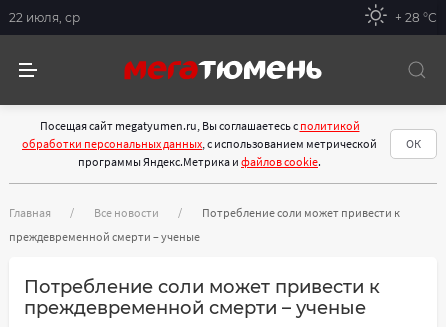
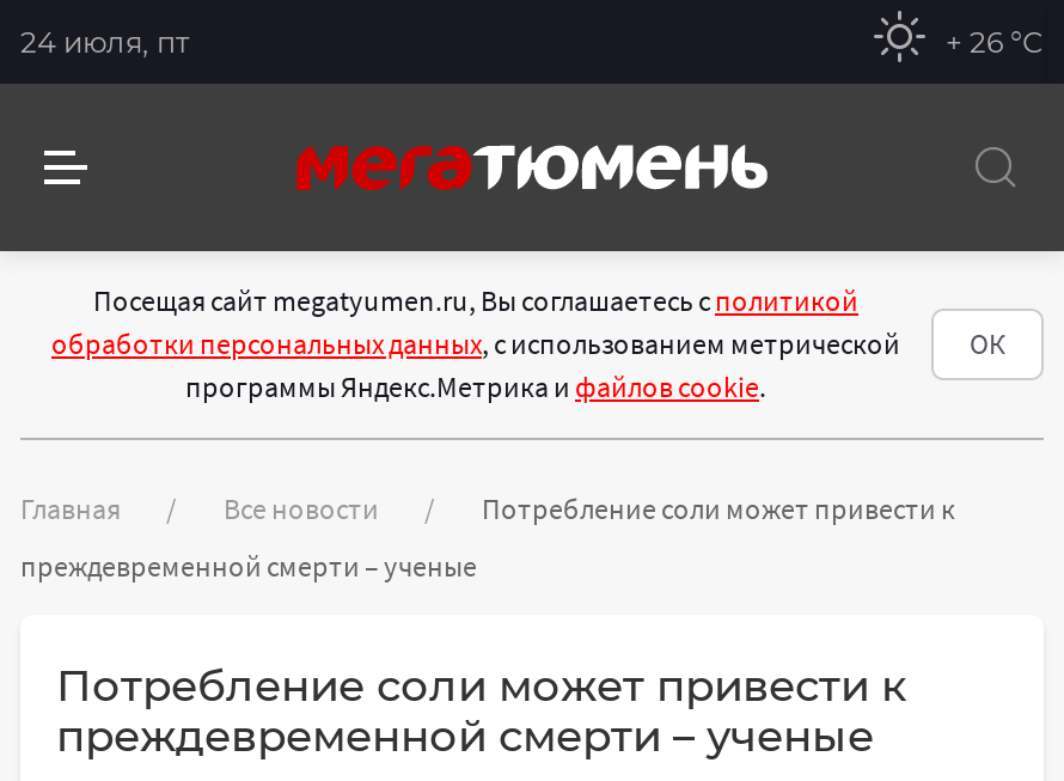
[9,9,80,24] 22 июля, ср -> [20,23,190,59] 24 июля, пт
[395,9,437,24] + 28 °С -> [946,23,1044,59] + 26 °С

